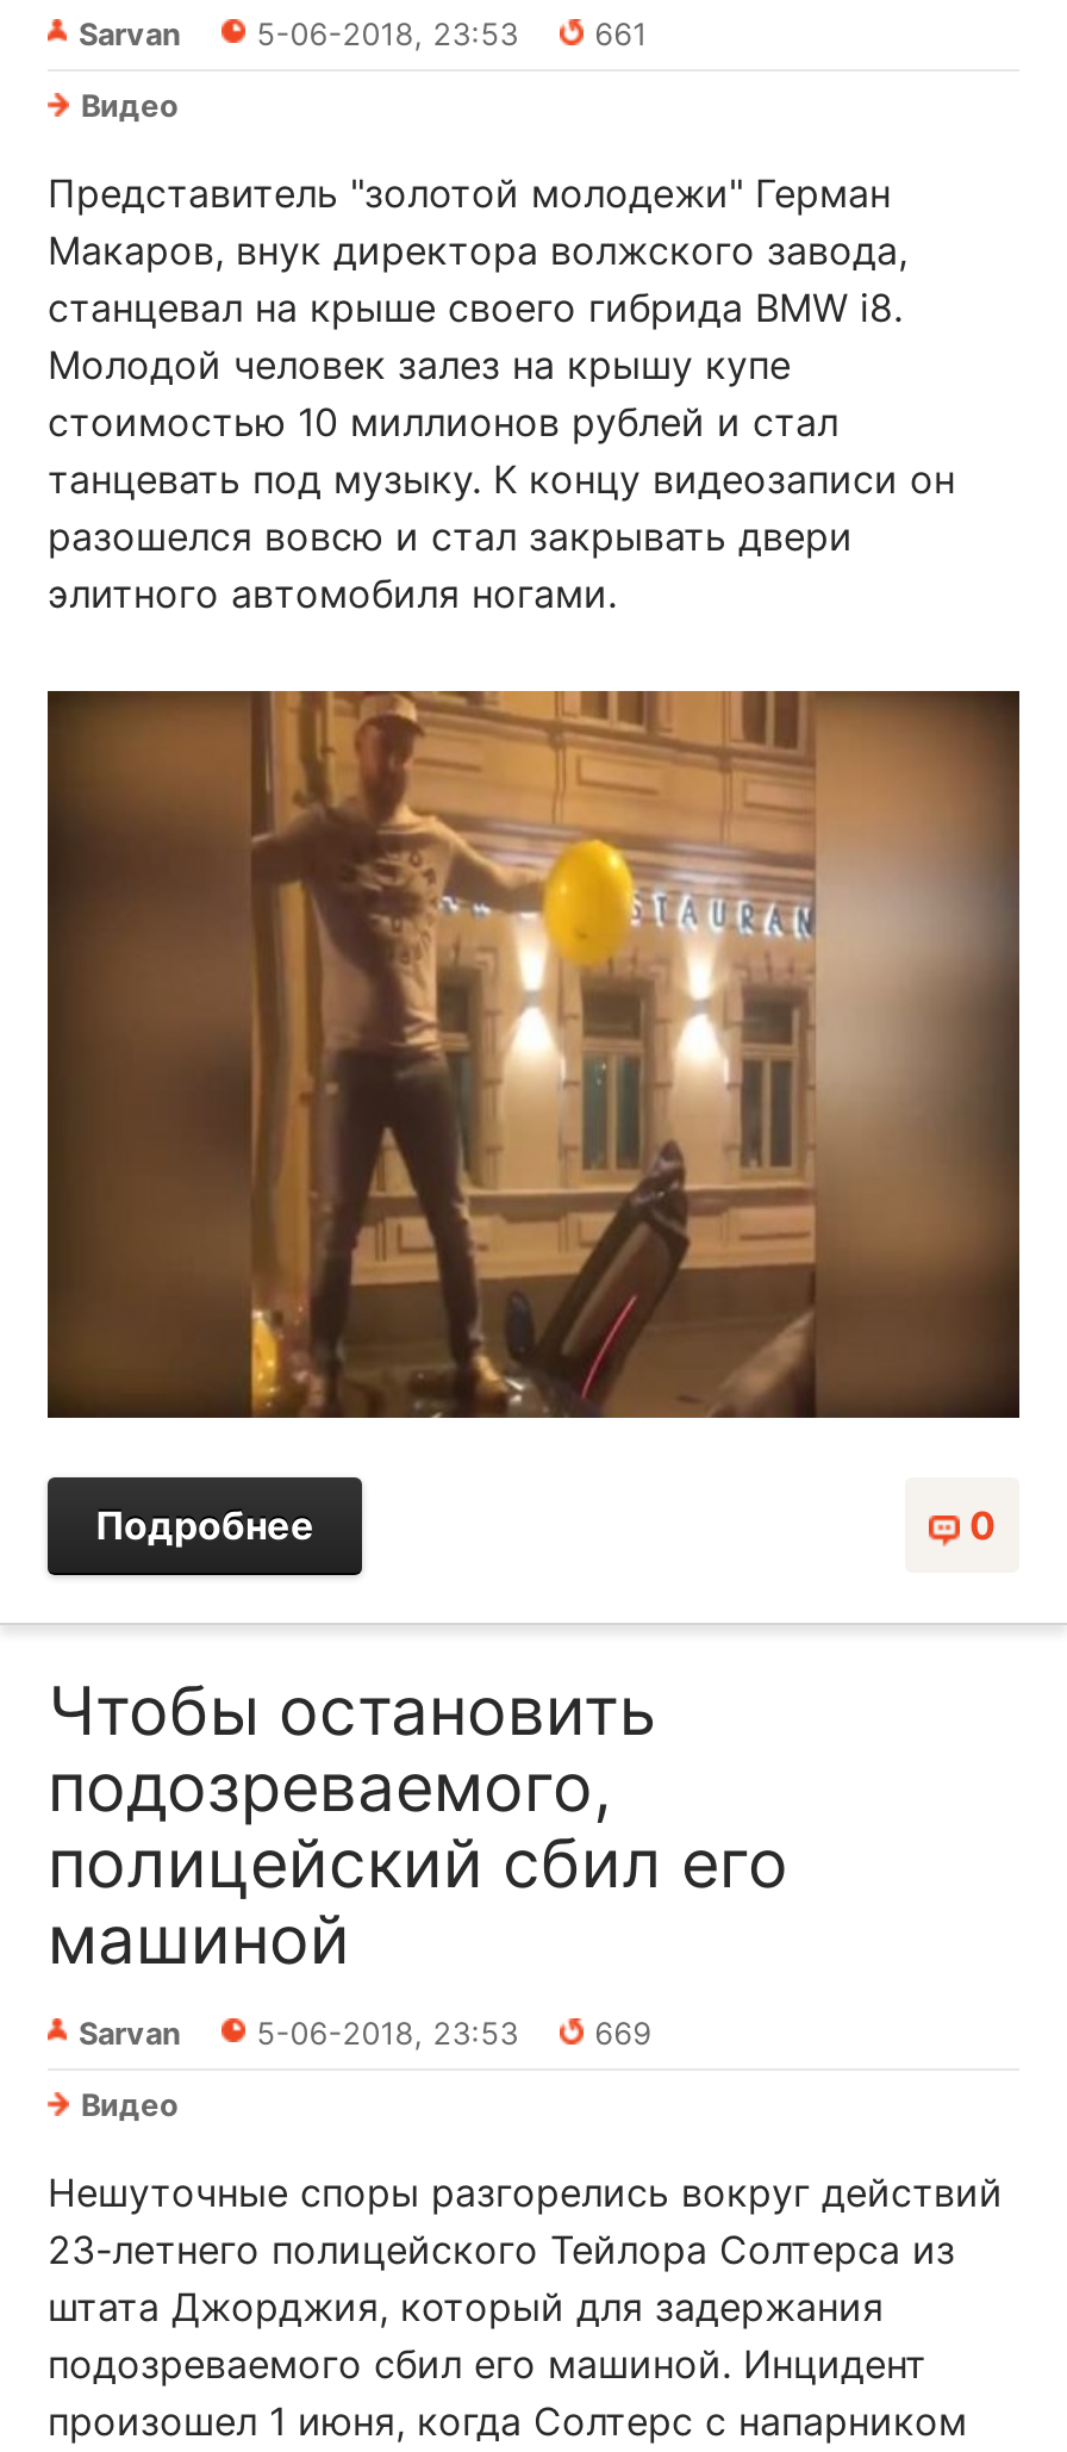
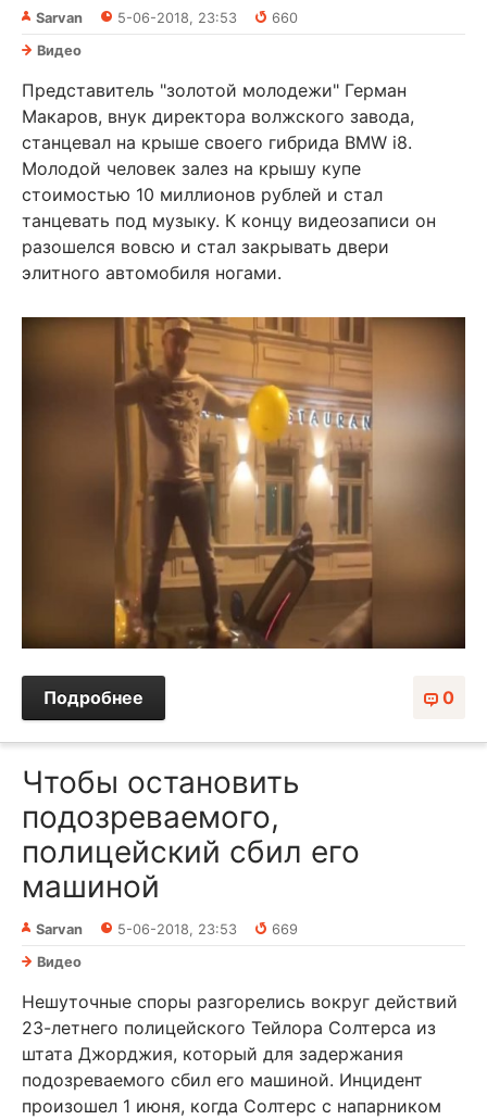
[594,17,647,52] 661 -> [271,10,297,26] 660

